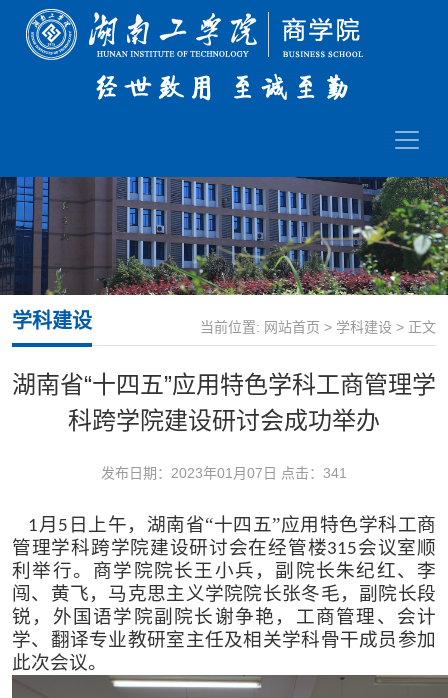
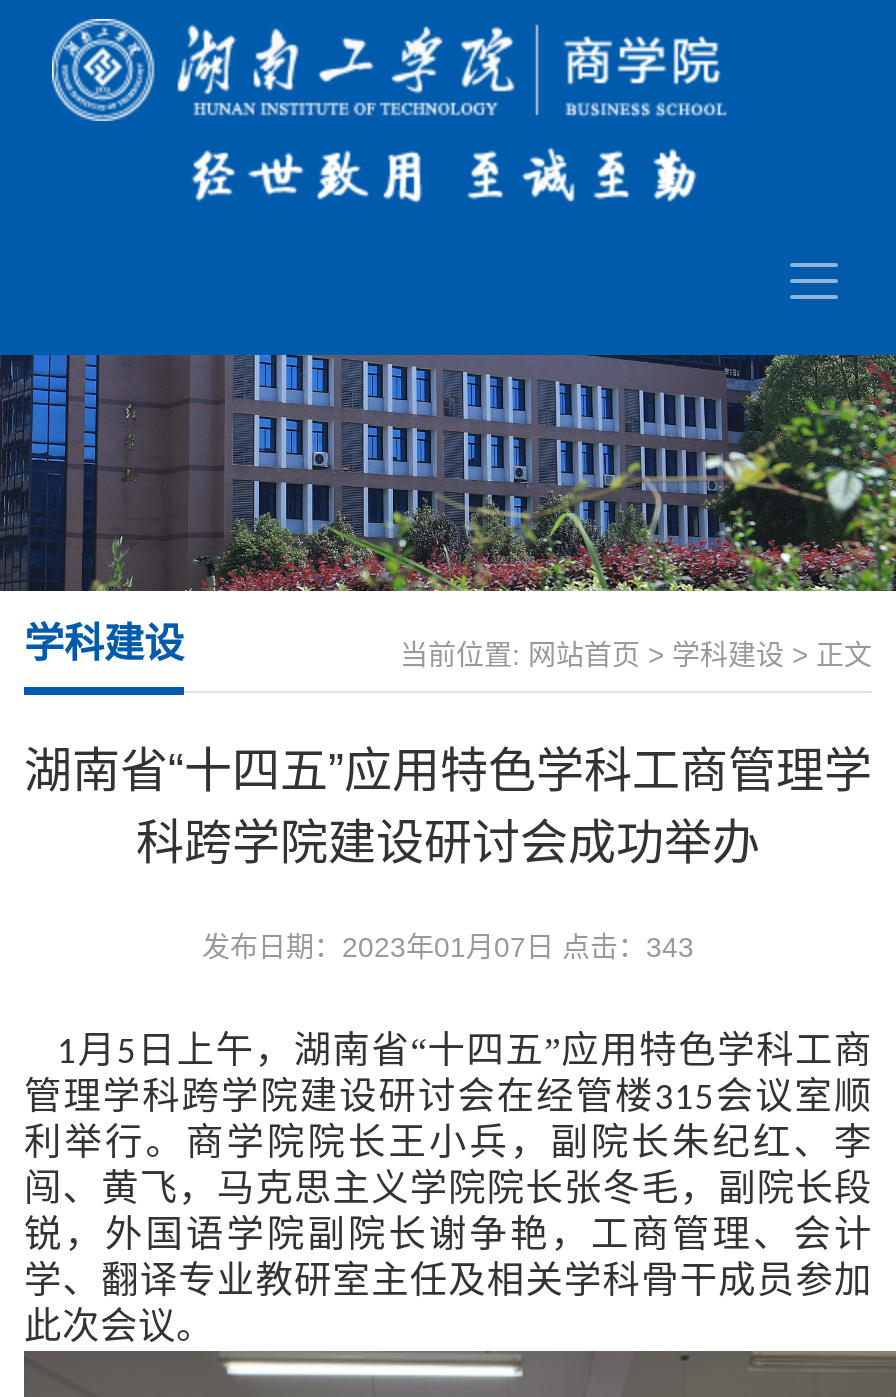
[101,465,347,481] 发布日期：2023年01月07日 点击：341 -> [202,931,694,963] 发布日期：2023年01月07日 点击：343

